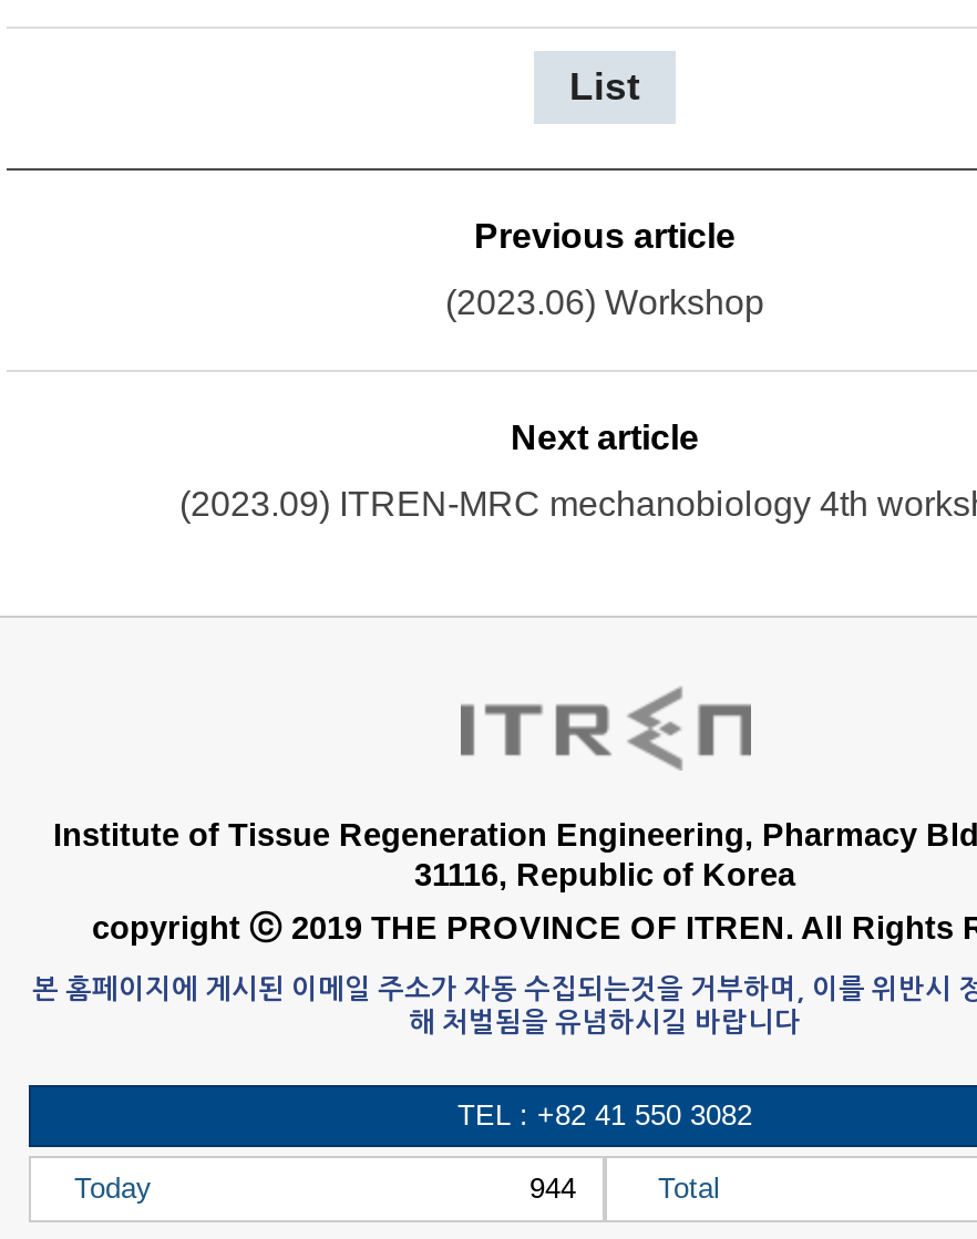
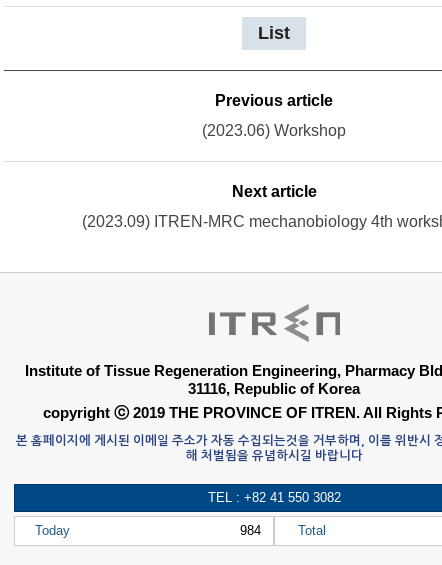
[529,1171,576,1204] 944 -> [240,523,261,538] 984

